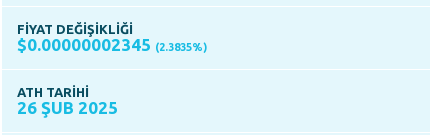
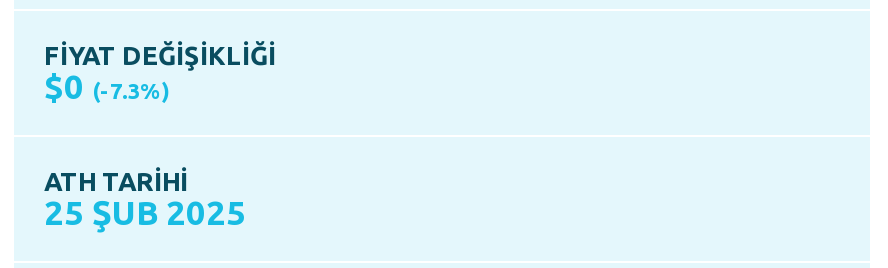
[17,35,207,54] $0.00000002345 (2.3835%) -> [44,68,170,106] $0 (-7.3%)
[17,98,118,117] 26 ŞUB 2025 -> [44,194,246,232] 25 ŞUB 2025

